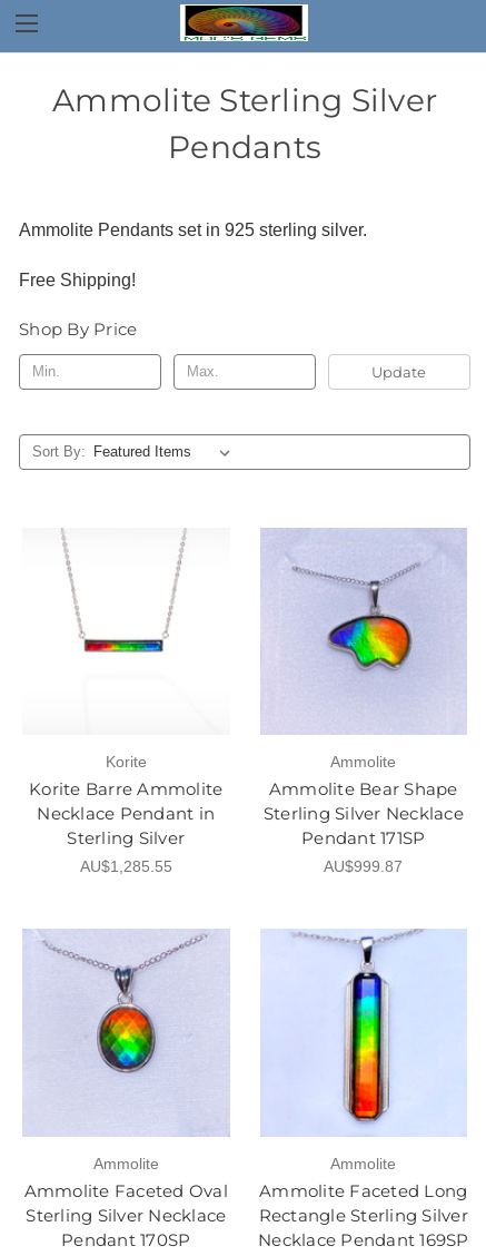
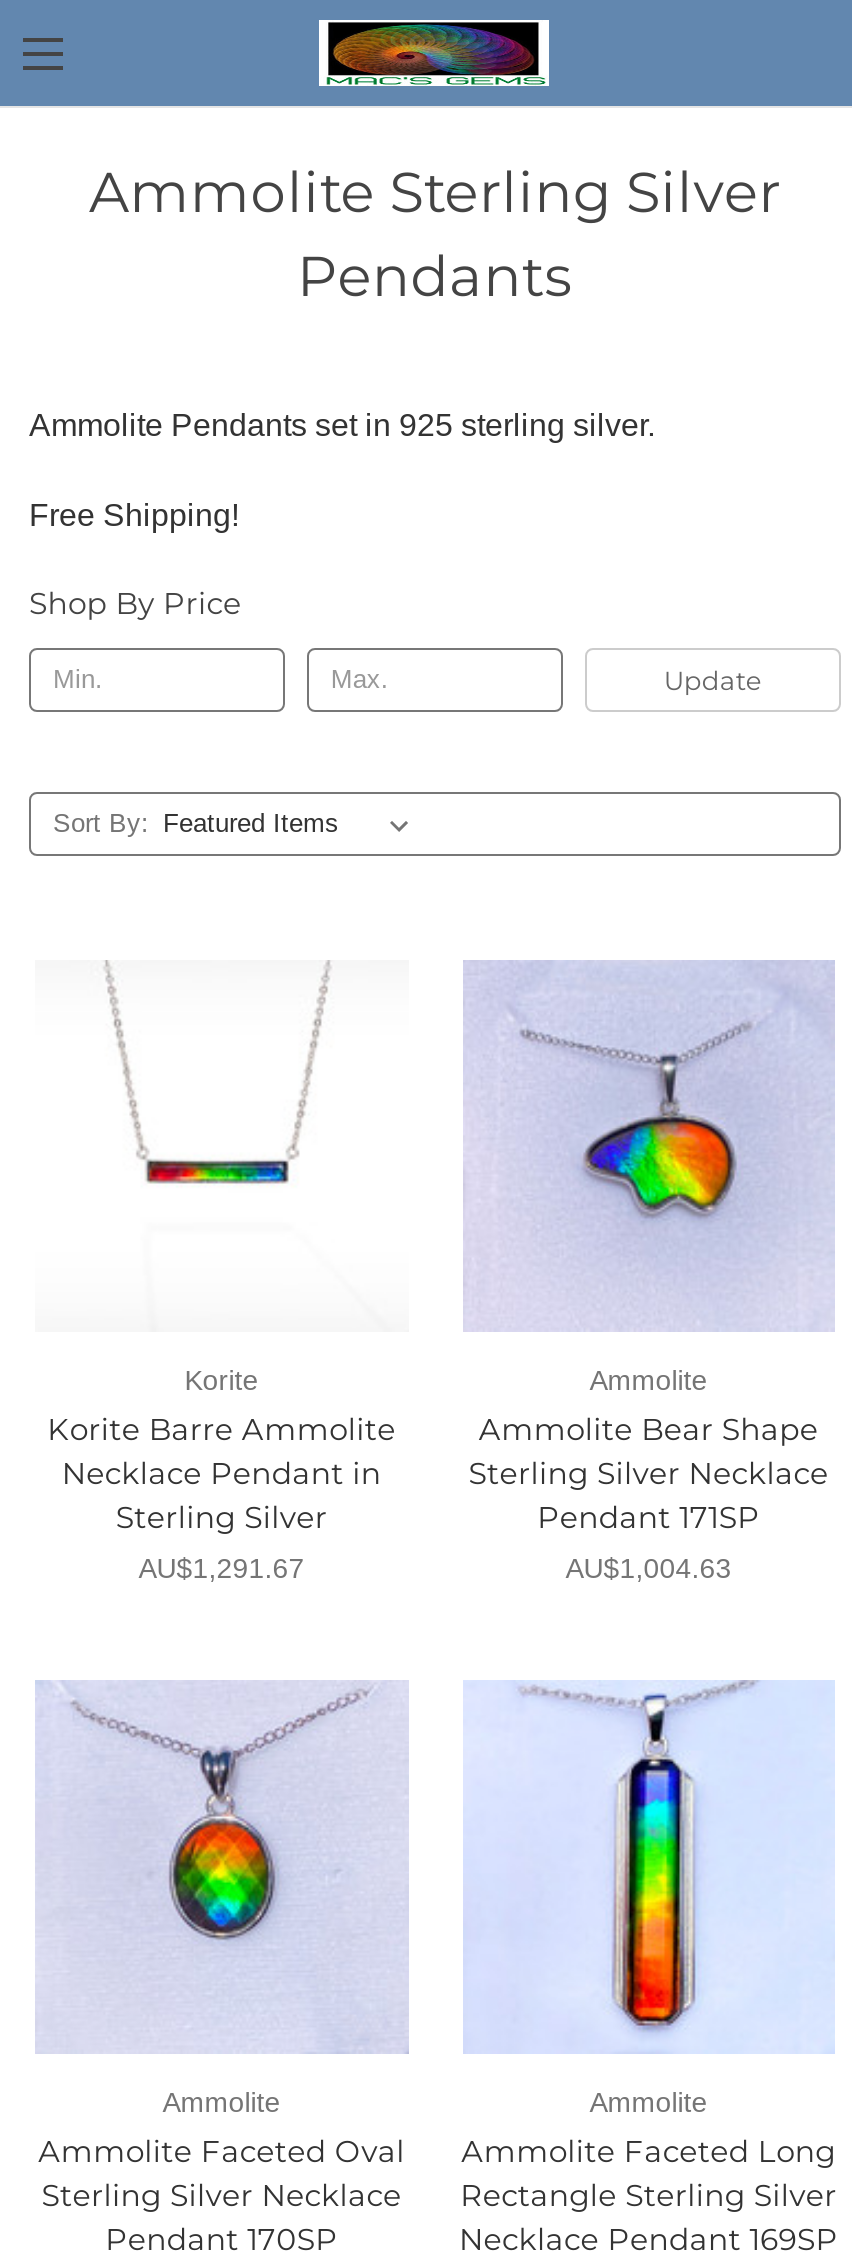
[80,858,172,876] AU$1,285.55 -> [139,1553,305,1585] AU$1,291.67
[324,858,403,876] AU$999.87 -> [565,1553,731,1585] AU$1,004.63

